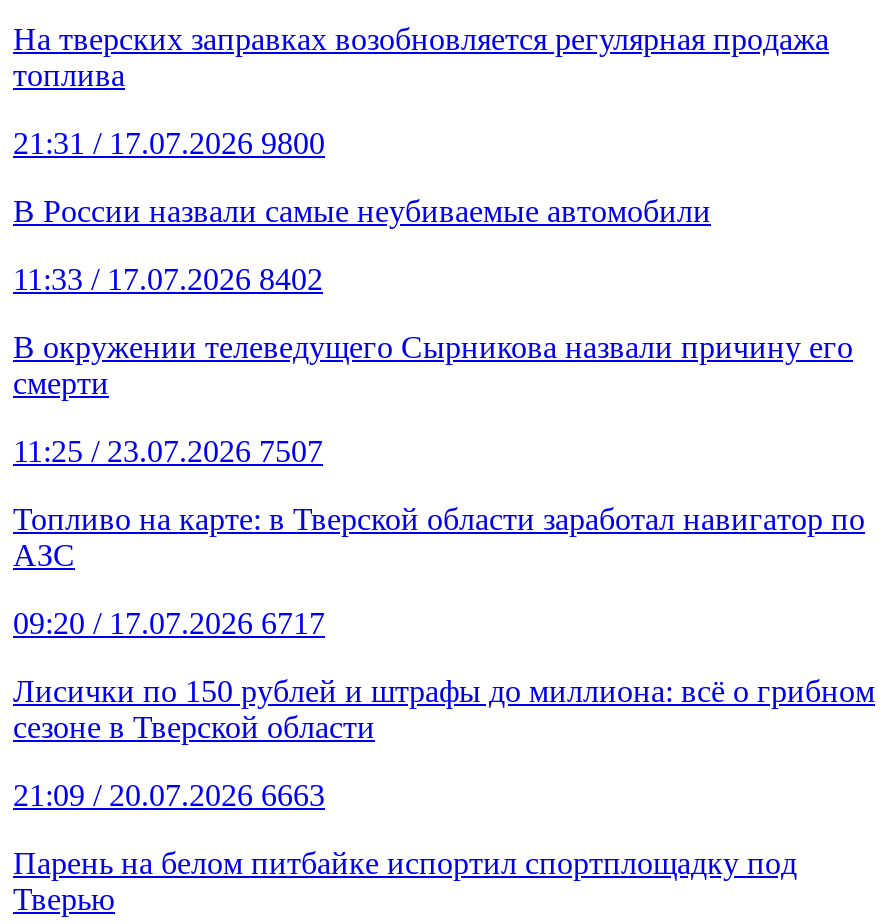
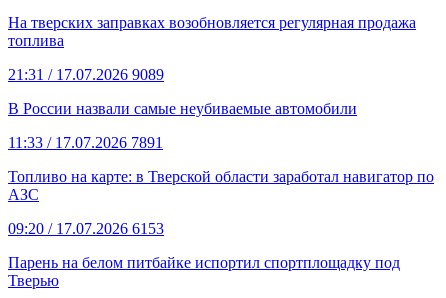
[13,125,325,159] 21:31 / 17.07.2026 9800 -> [8,65,164,82] 21:31 / 17.07.2026 9089
[13,261,853,467] 11:33 / 17.07.2026 8402 | В окружении телеведущего Сырникова назвали причину его | смерти | 11:25 / 23.07.2026 7507 -> [8,133,163,150] 11:33 / 17.07.2026 7891
[13,605,875,811] 09:20 / 17.07.2026 6717 | Лисички по 150 рублей и штрафы до миллиона: всё о грибном | сезоне в Тверской области | 21:09 / 20.07.2026 6663 -> [8,219,164,236] 09:20 / 17.07.2026 6153

